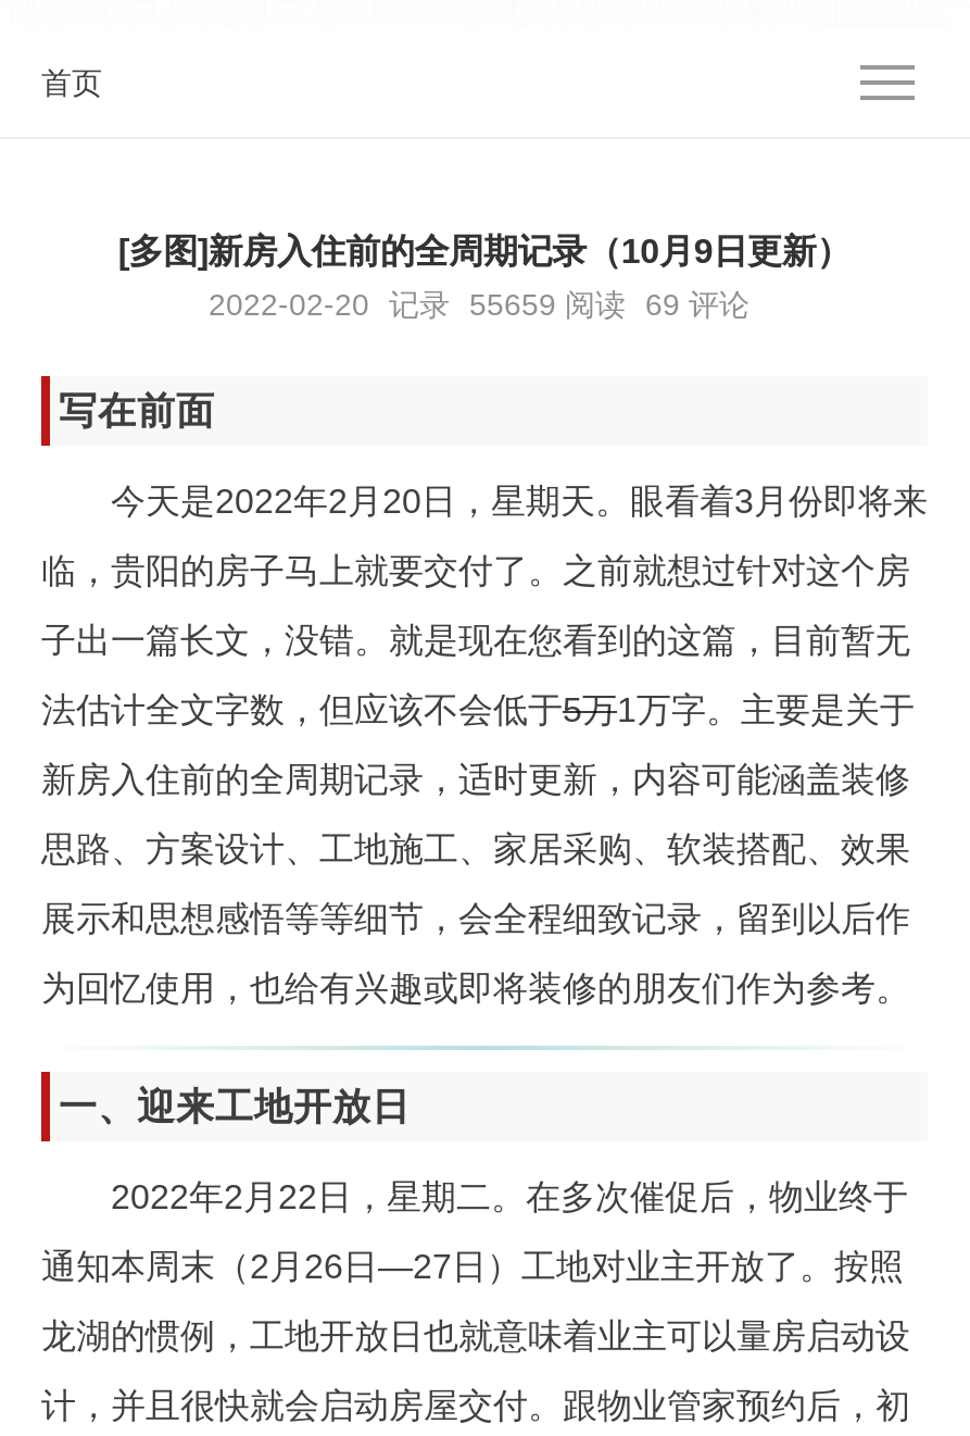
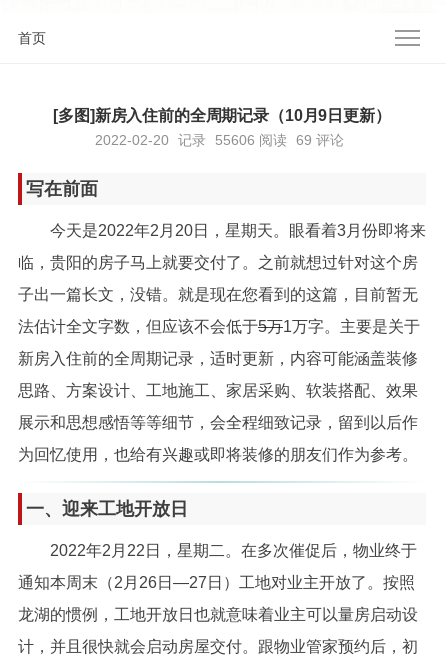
[209,287,749,322] 2022-02-20 记录 55659阅读 69 评论 -> [95,132,344,148] 2022-02-20 记录 55606阅读 69 评论

